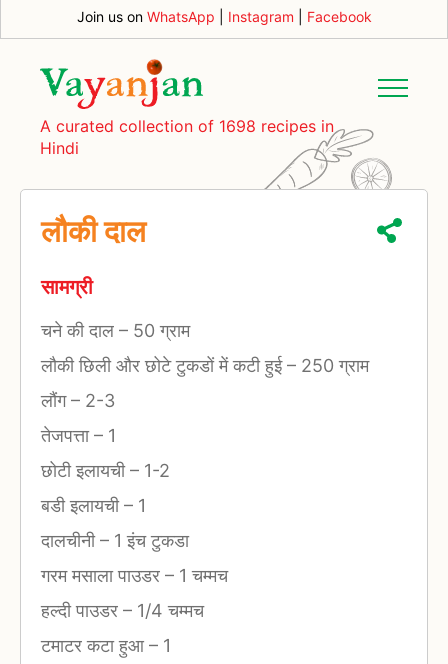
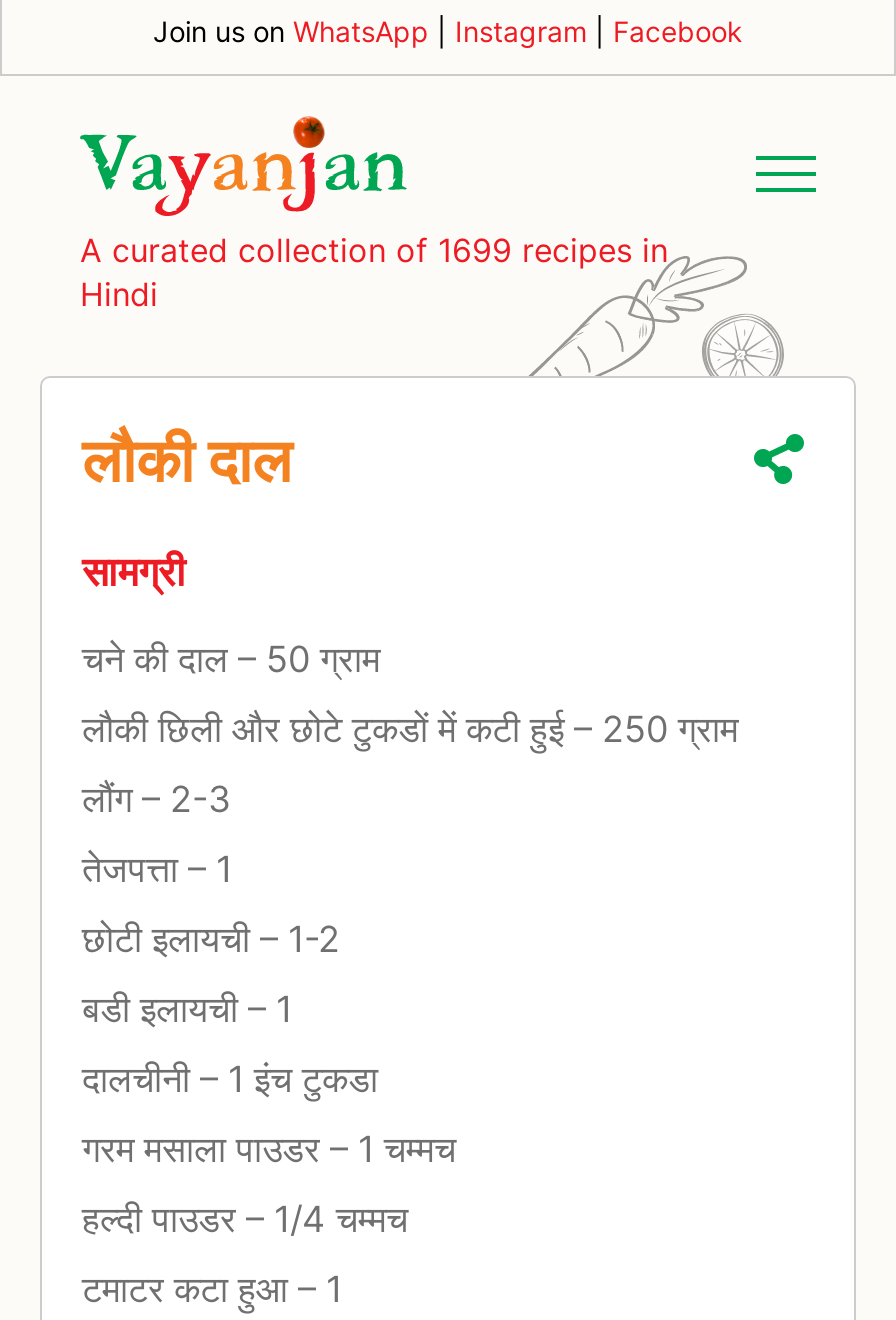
[40,116,334,136] A curated collection of 1698 recipes in -> [80,230,668,270] A curated collection of 1699 recipes in

